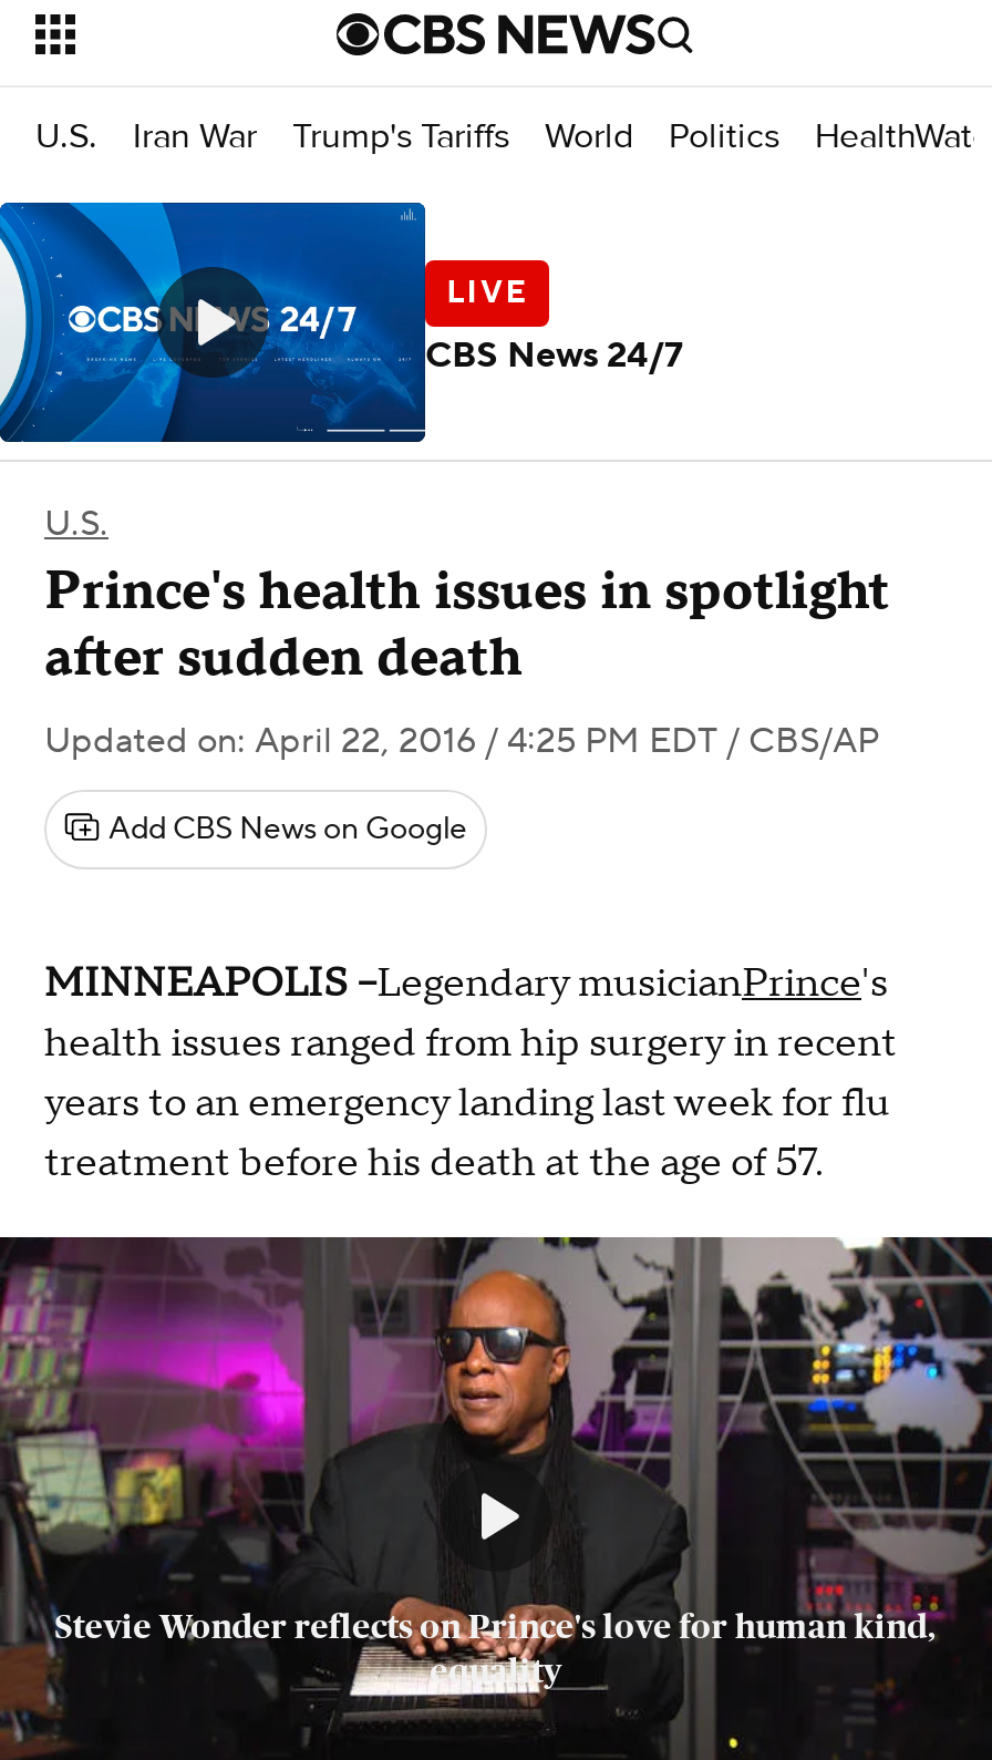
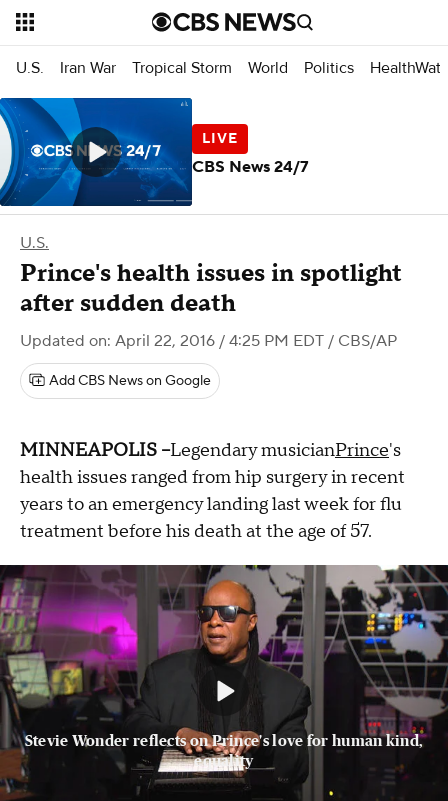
[292,113,509,157] Trump's Tariffs -> [132,57,232,77] Tropical Storm

